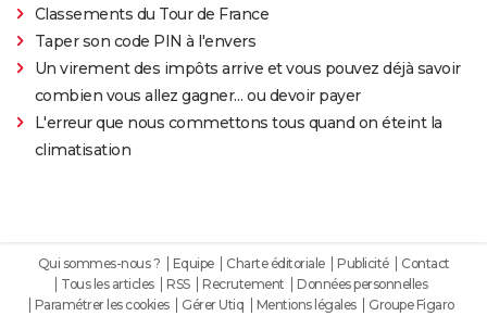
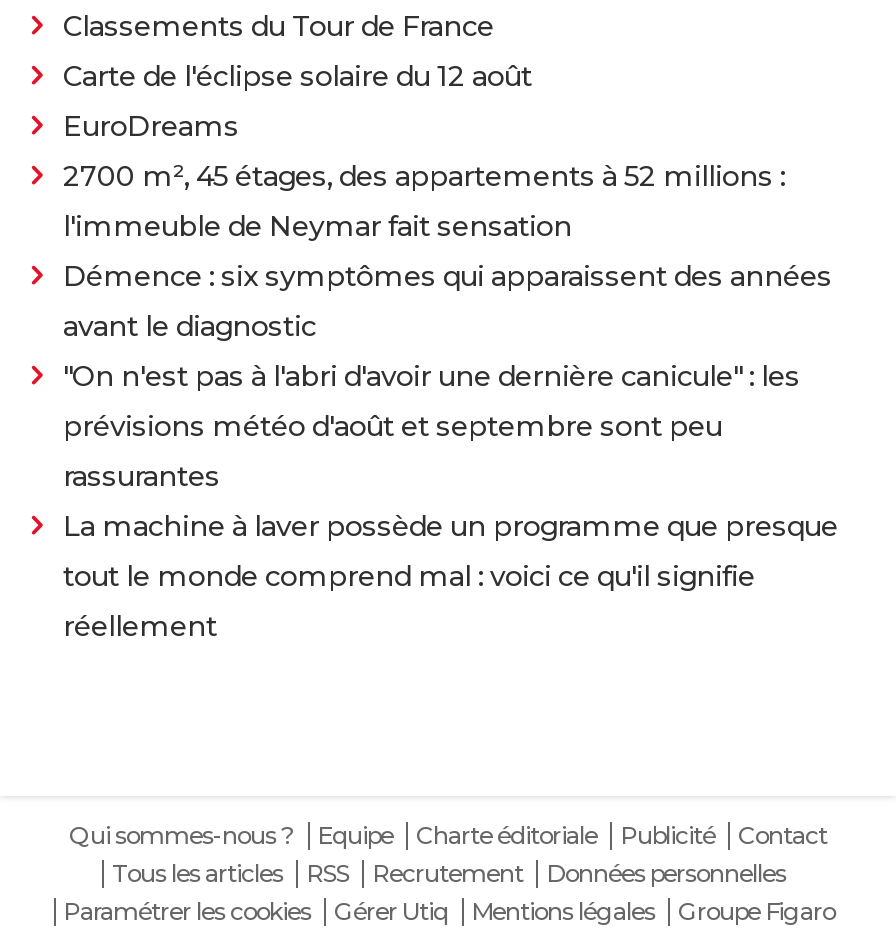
[34,31,460,159] Taper son code PIN à l'envers | Un virement des impôts arrive et vous pouvez déjà savoir | combien vous allez gagner… ou devoir payer | L'erreur que nous commettons tous quand on éteint la | climatisation -> [63,58,838,644] Carte de l'éclipse solaire du 12 août | EuroDreams | 2700 m², 45 étages, des appartements à 52 millions : | l'immeuble de Neymar fait sensation | Démence : six symptômes qui apparaissent des années | avant le diagnostic | "On n'est pas à l'abri d'avoir une dernière canicule" : les | prévisions météo d'août et septembre sont peu | rassurantes | La machine à laver possède un programme que presque | tout le monde comprend mal : voici ce qu'il signifie | réellement

